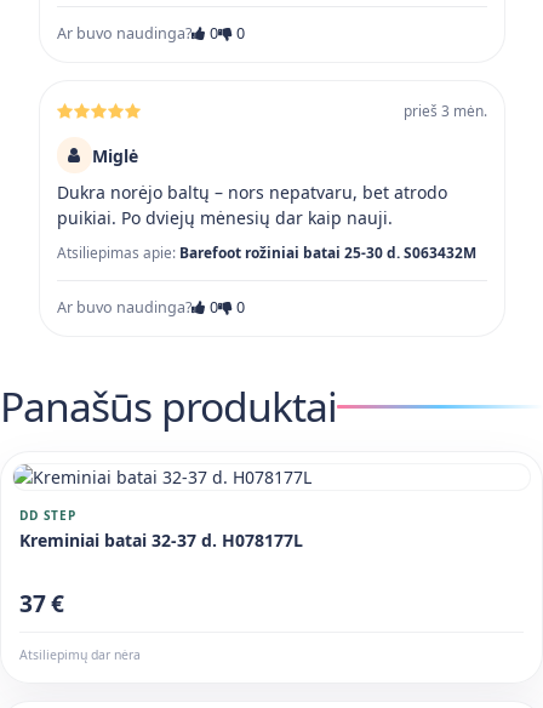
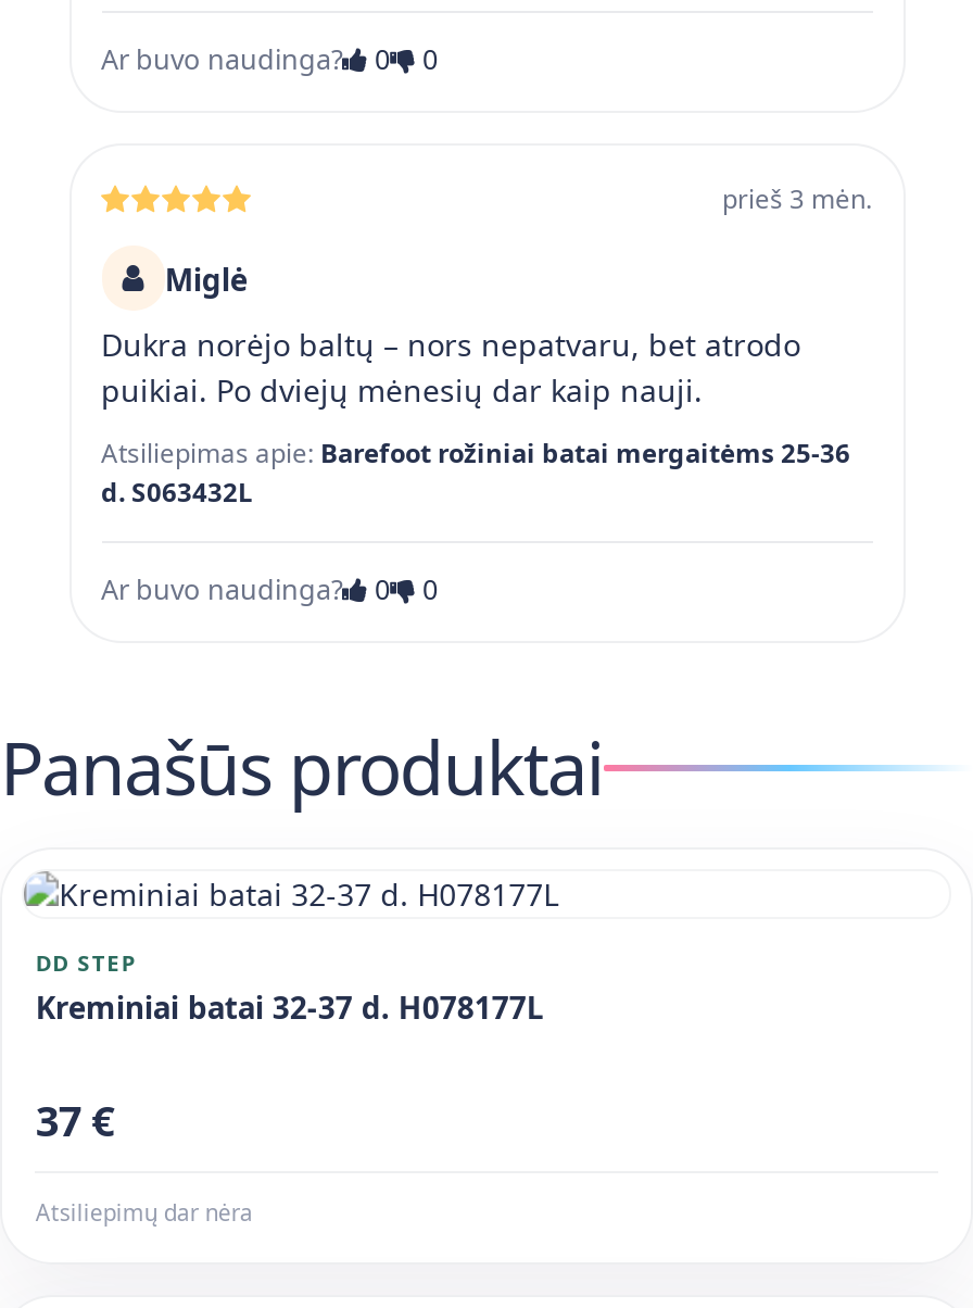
[56,242,476,262] Atsiliepimas apie: Barefoot rožiniai batai 25-30 d. S063432M -> [101,434,850,508] Atsiliepimas apie: Barefoot rožiniai batai mergaitėms 25-36 | d. S063432L

